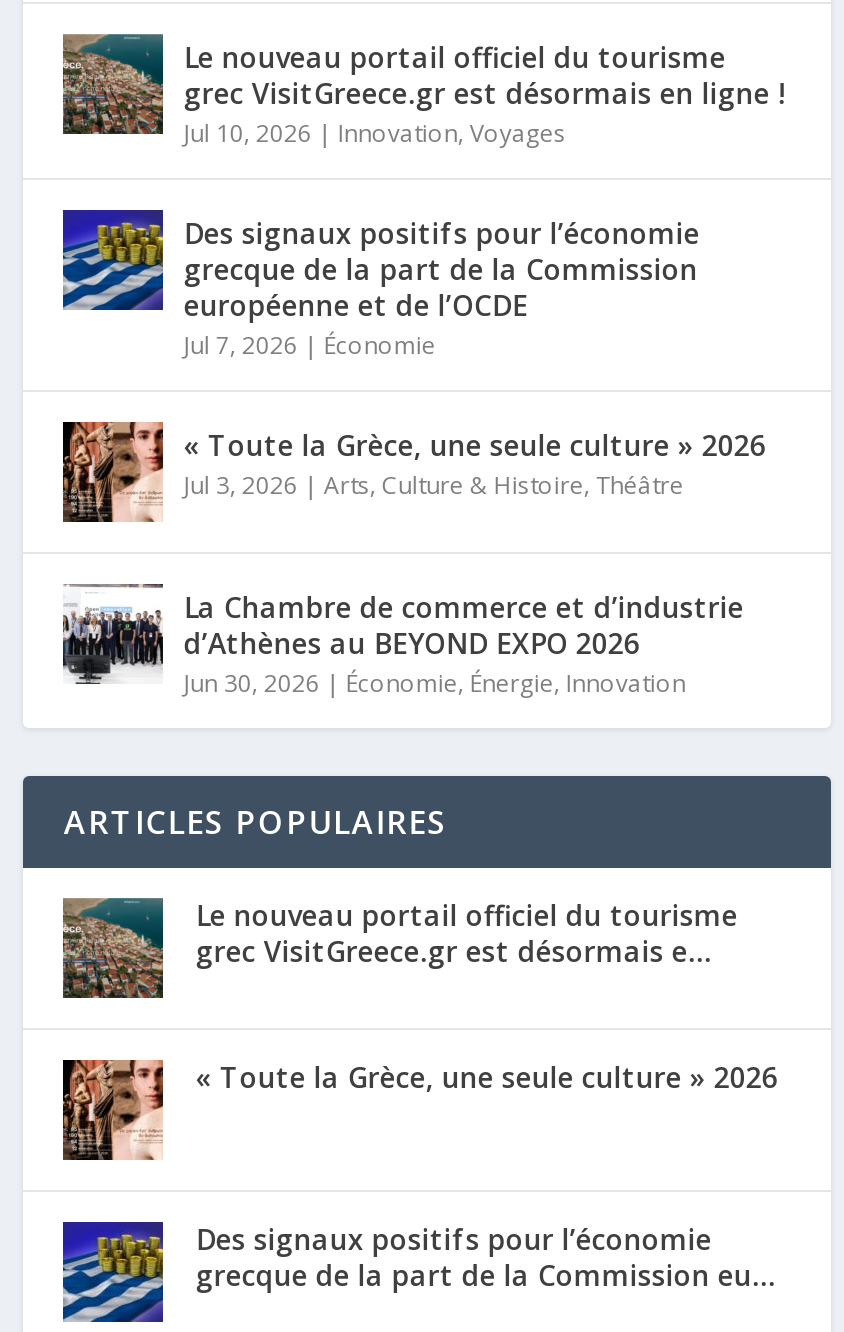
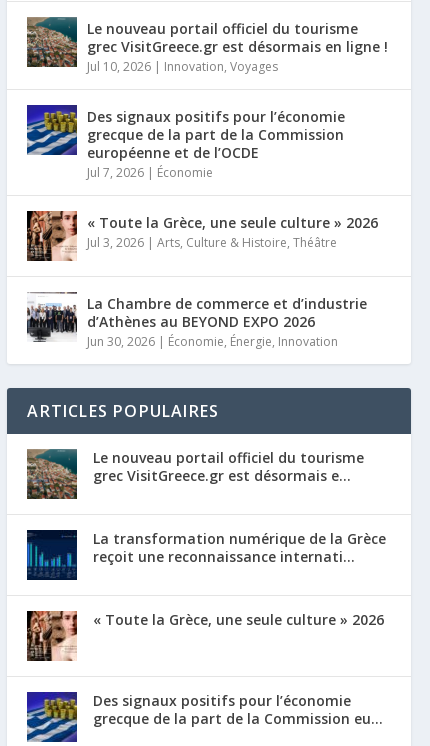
none -> [26,529,386,581] [image] | La transformation numérique de la Grèce | reçoit une reconnaissance internati...

